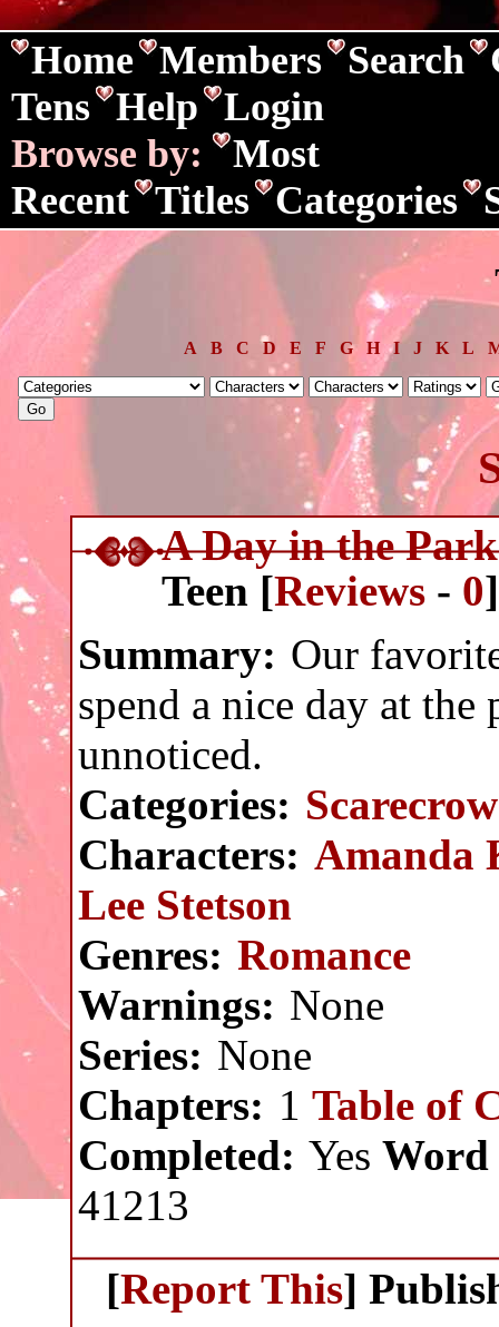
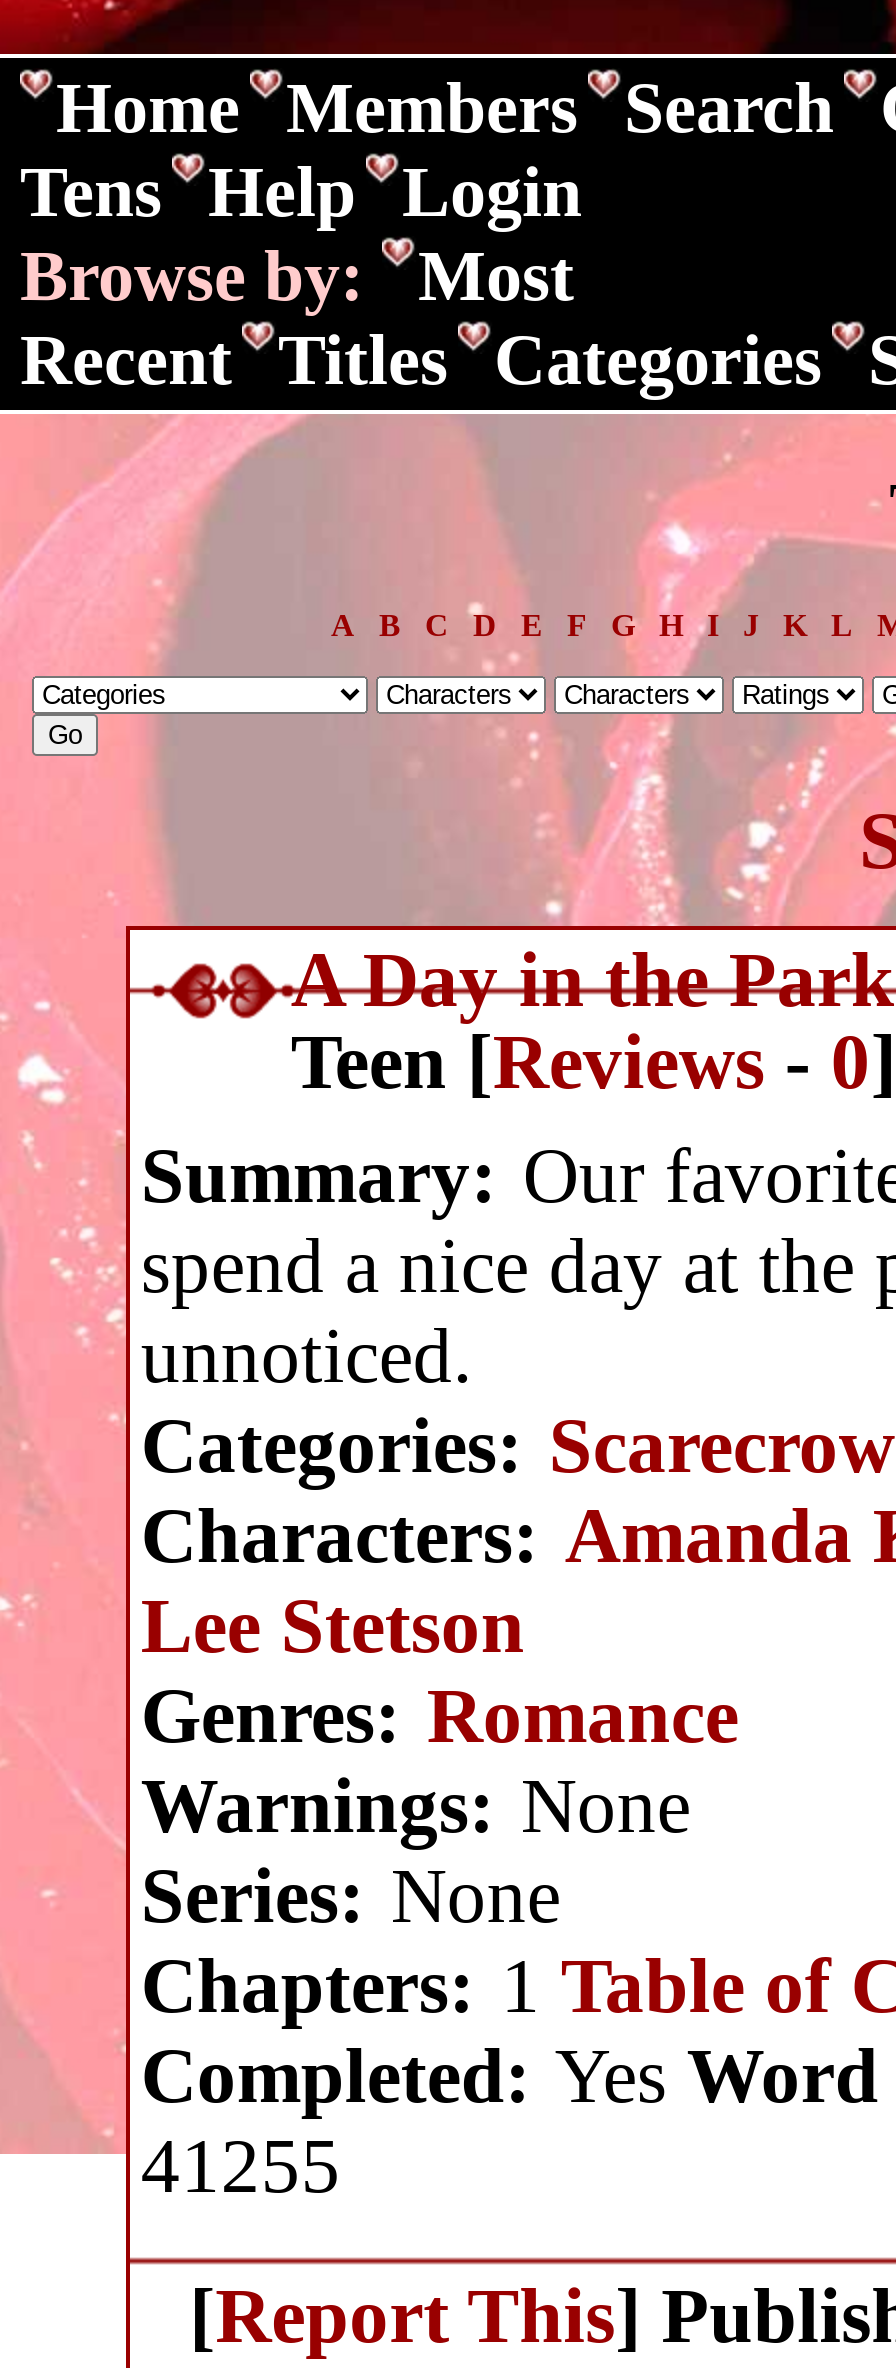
[78,1181,190,1229] 41213 -> [141,2122,341,2208] 41255

